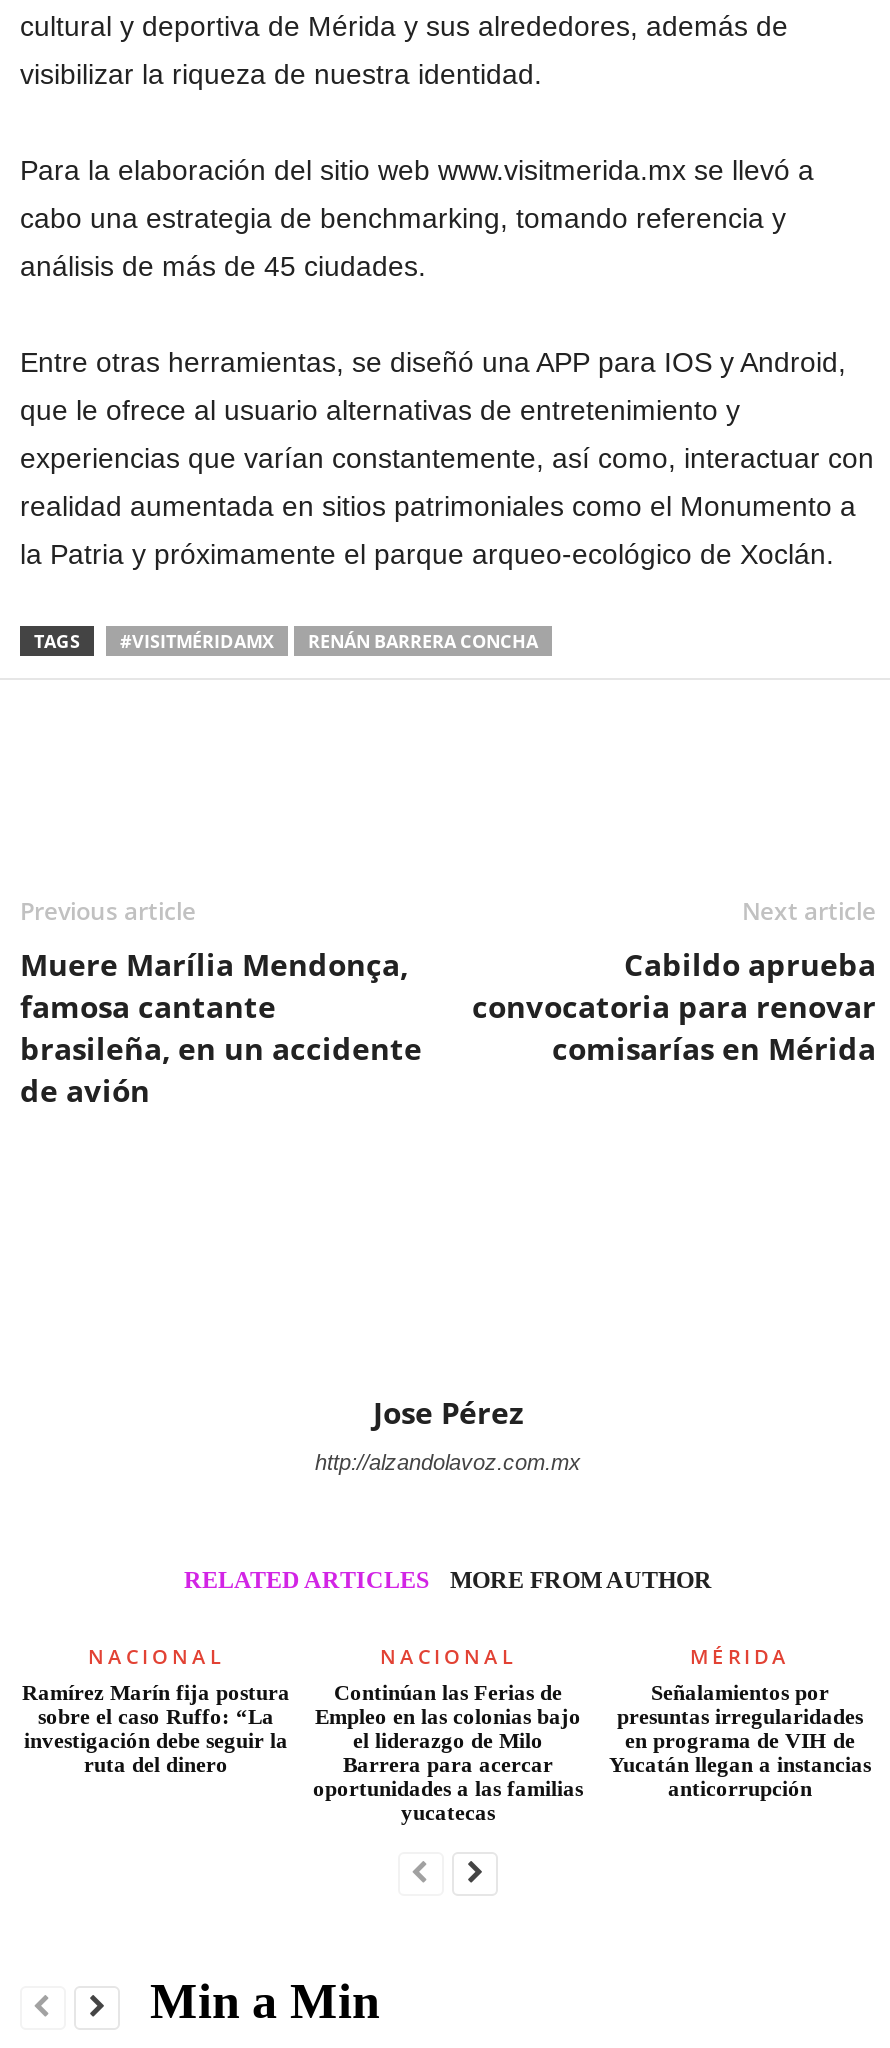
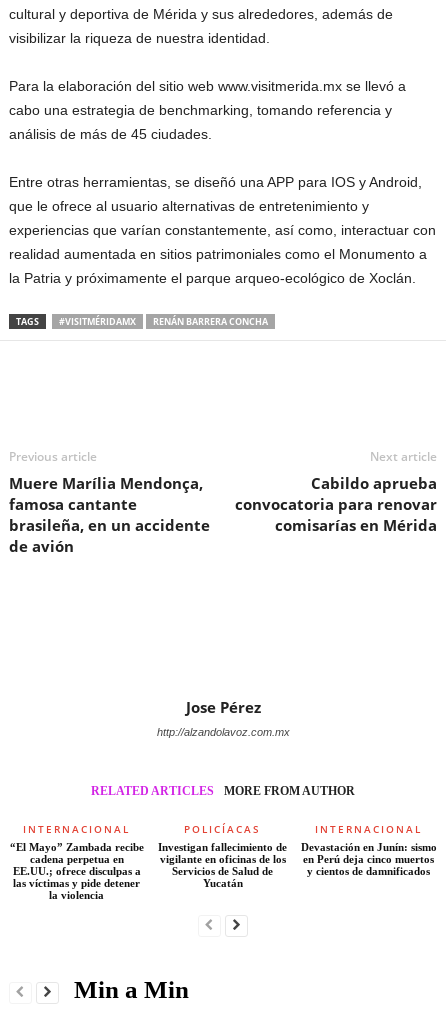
[22,1643,290,1777] NACIONAL | Ramírez Marín fija postura | sobre el caso Ruffo: “La | investigación debe seguir la | ruta del dinero -> [10,822,144,901] INTERNACIONAL | “El Mayo” Zambada recibe | cadena perpetua en | EE.UU.; ofrece disculpas a | las víctimas y pide detener | la violencia
[313,1643,583,1825] NACIONAL | Continúan las Ferias de | Empleo en las colonias bajo | el liderazgo de Milo | Barrera para acercar | oportunidades a las familias | yucatecas -> [158,822,287,889] POLICÍACAS | Investigan fallecimiento de | vigilante en oficinas de los | Servicios de Salud de | Yucatán
[609,1643,871,1801] MÉRIDA | Señalamientos por | presuntas irregularidades | en programa de VIH de | Yucatán llegan a instancias | anticorrupción -> [301,822,437,877] INTERNACIONAL | Devastación en Junín: sismo | en Perú deja cinco muertos | y cientos de damnificados

